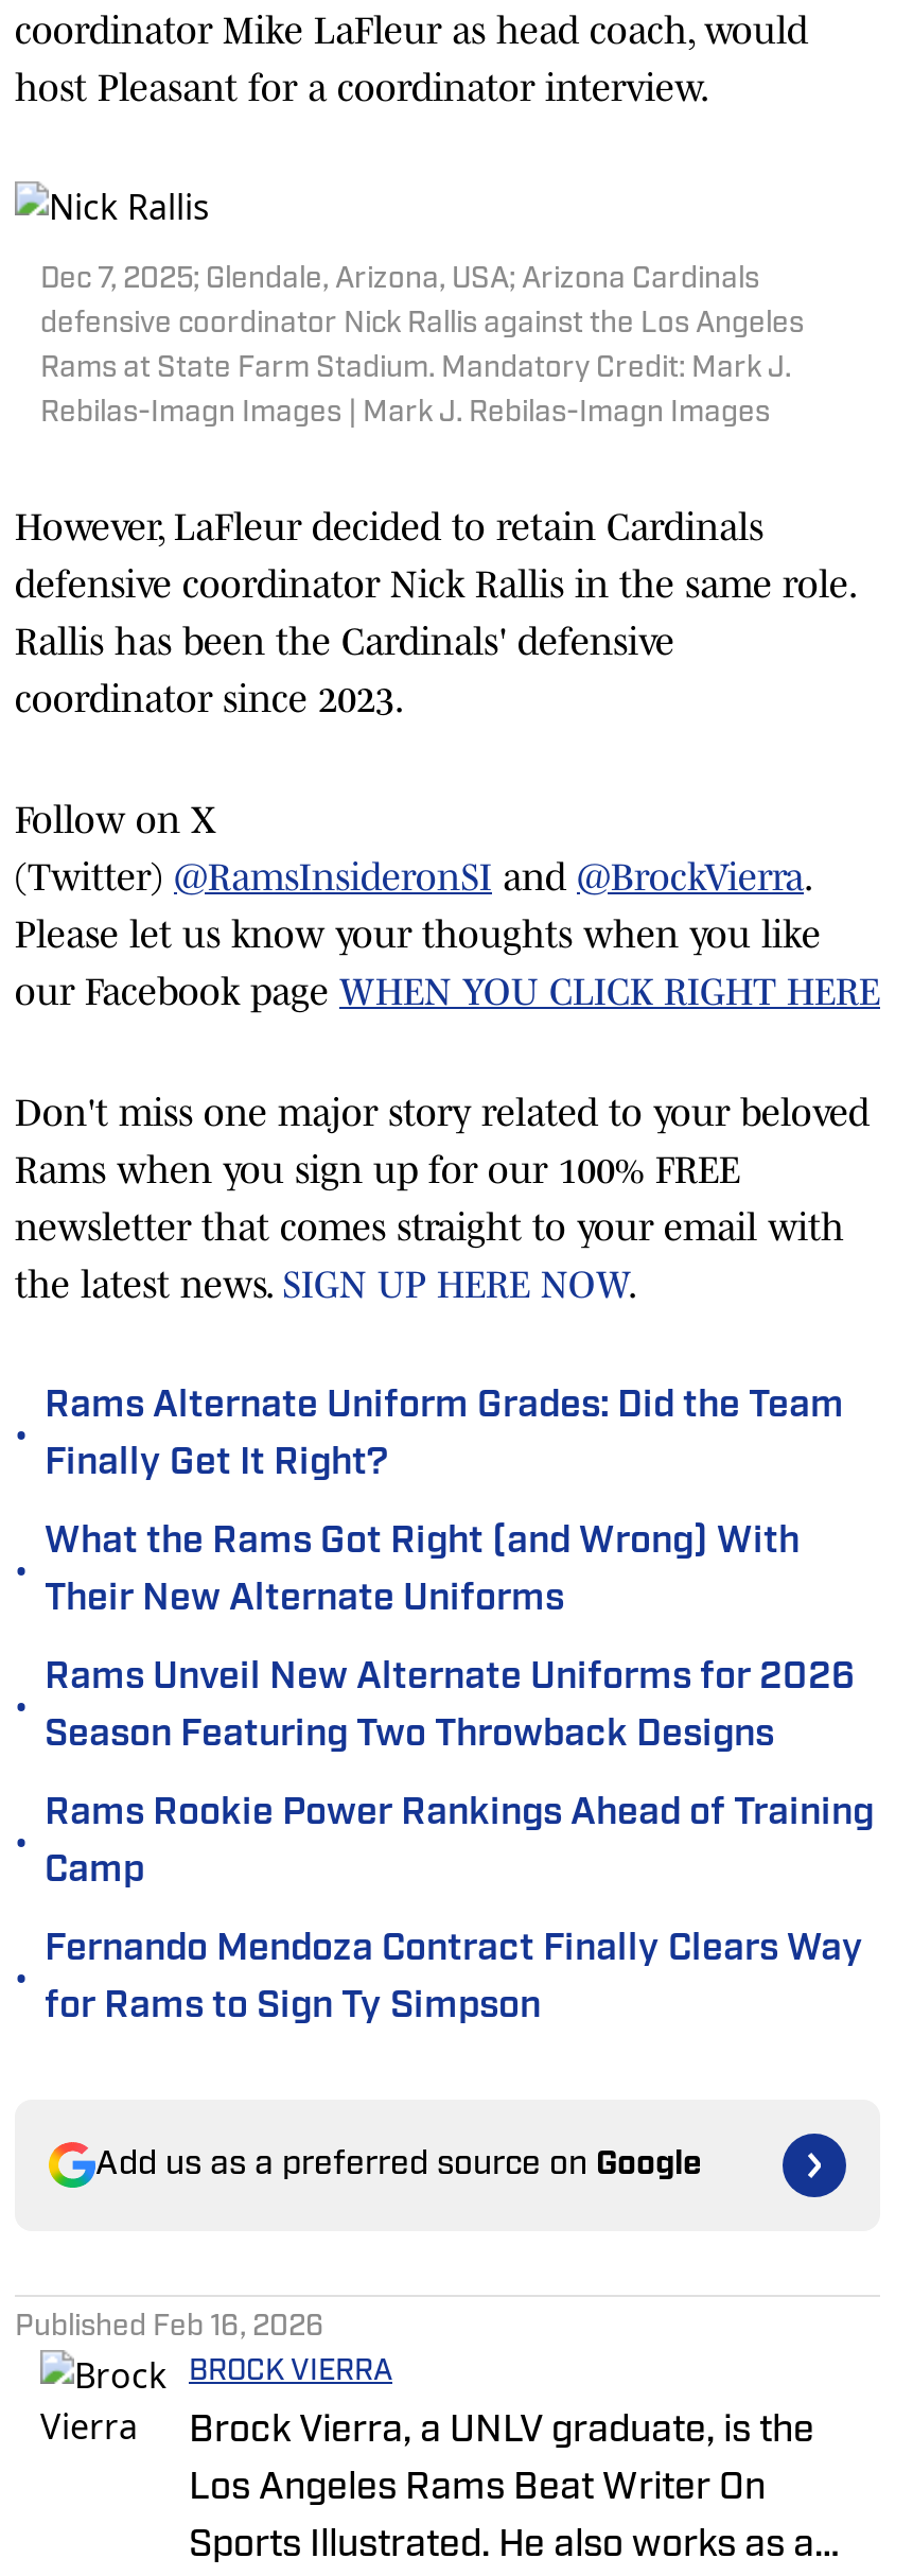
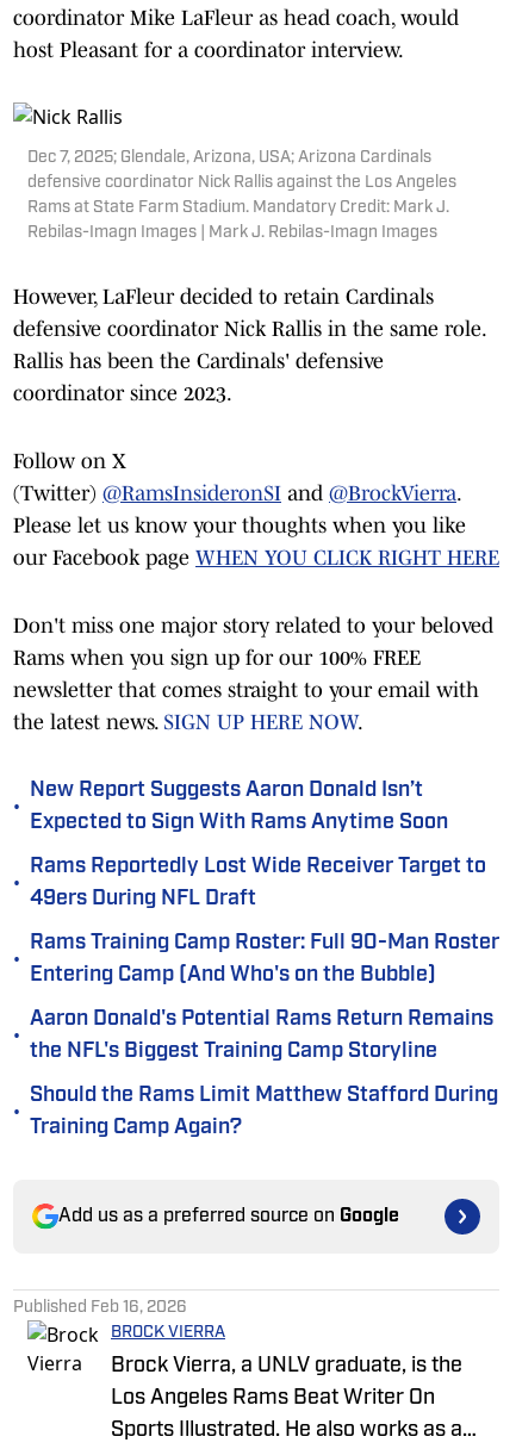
[45,1387,844,1484] Rams Alternate Uniform Grades: Did the Team | Finally Get It Right? -> [30,779,448,834] New Report Suggests Aaron Donald Isn’t | Expected to Sign With Rams Anytime Soon
[45,1522,800,1620] What the Rams Got Right (and Wrong) With | Their New Alternate Uniforms -> [30,856,486,910] Rams Reportedly Lost Wide Receiver Target to | 49ers During NFL Draft
[45,1658,855,1756] Rams Unveil New Alternate Uniforms for 2026 | Season Featuring Two Throwback Designs -> [30,932,499,987] Rams Training Camp Roster: Full 90-Man Roster | Entering Camp (And Who's on the Bubble)
[45,1794,874,1892] Rams Rookie Power Rankings Ahead of Training | Camp -> [30,1008,493,1063] Aaron Donald's Potential Rams Return Remains | the NFL's Biggest Training Camp Storyline
[45,1930,863,2027] Fernando Mendoza Contract Finally Clears Way | for Rams to Sign Ty Simpson -> [30,1084,498,1139] Should the Rams Limit Matthew Stafford During | Training Camp Again?

